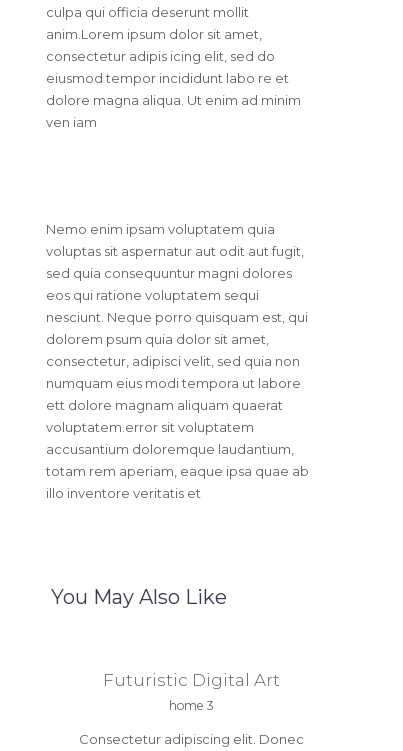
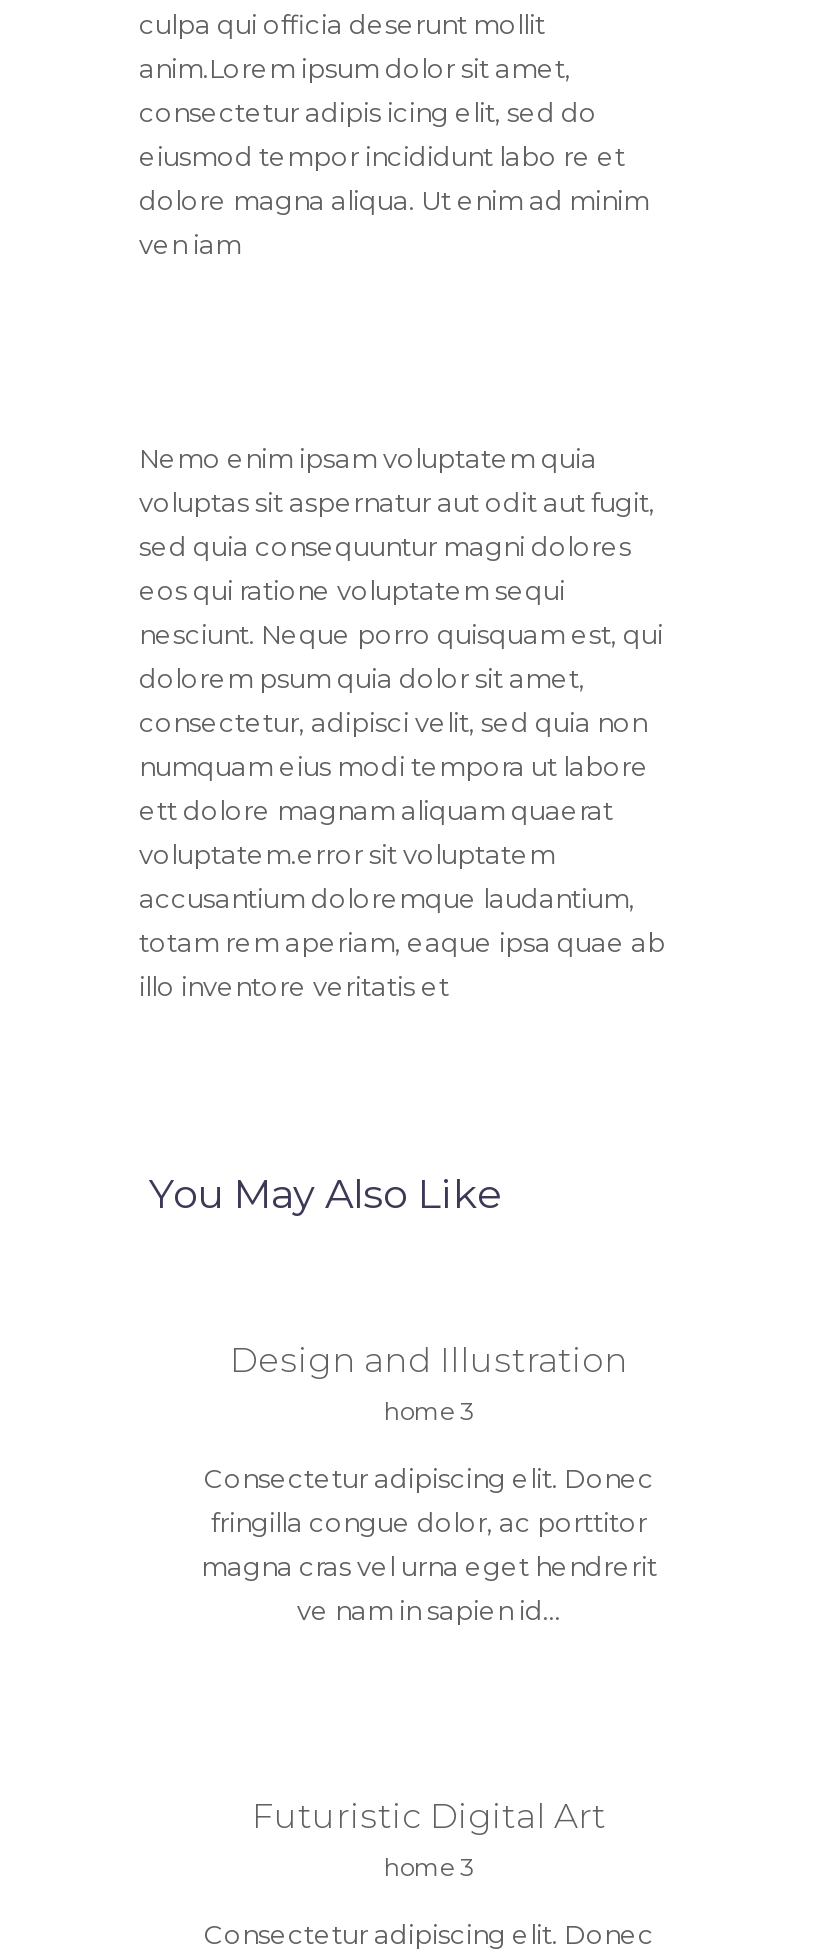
none -> [201,1341,657,1627] Design and Illustration | home 3 | Consectetur adipiscing elit. Donec | fringilla congue dolor, ac porttitor | magna cras vel urna eget hendrerit | ve nam in sapien id...

